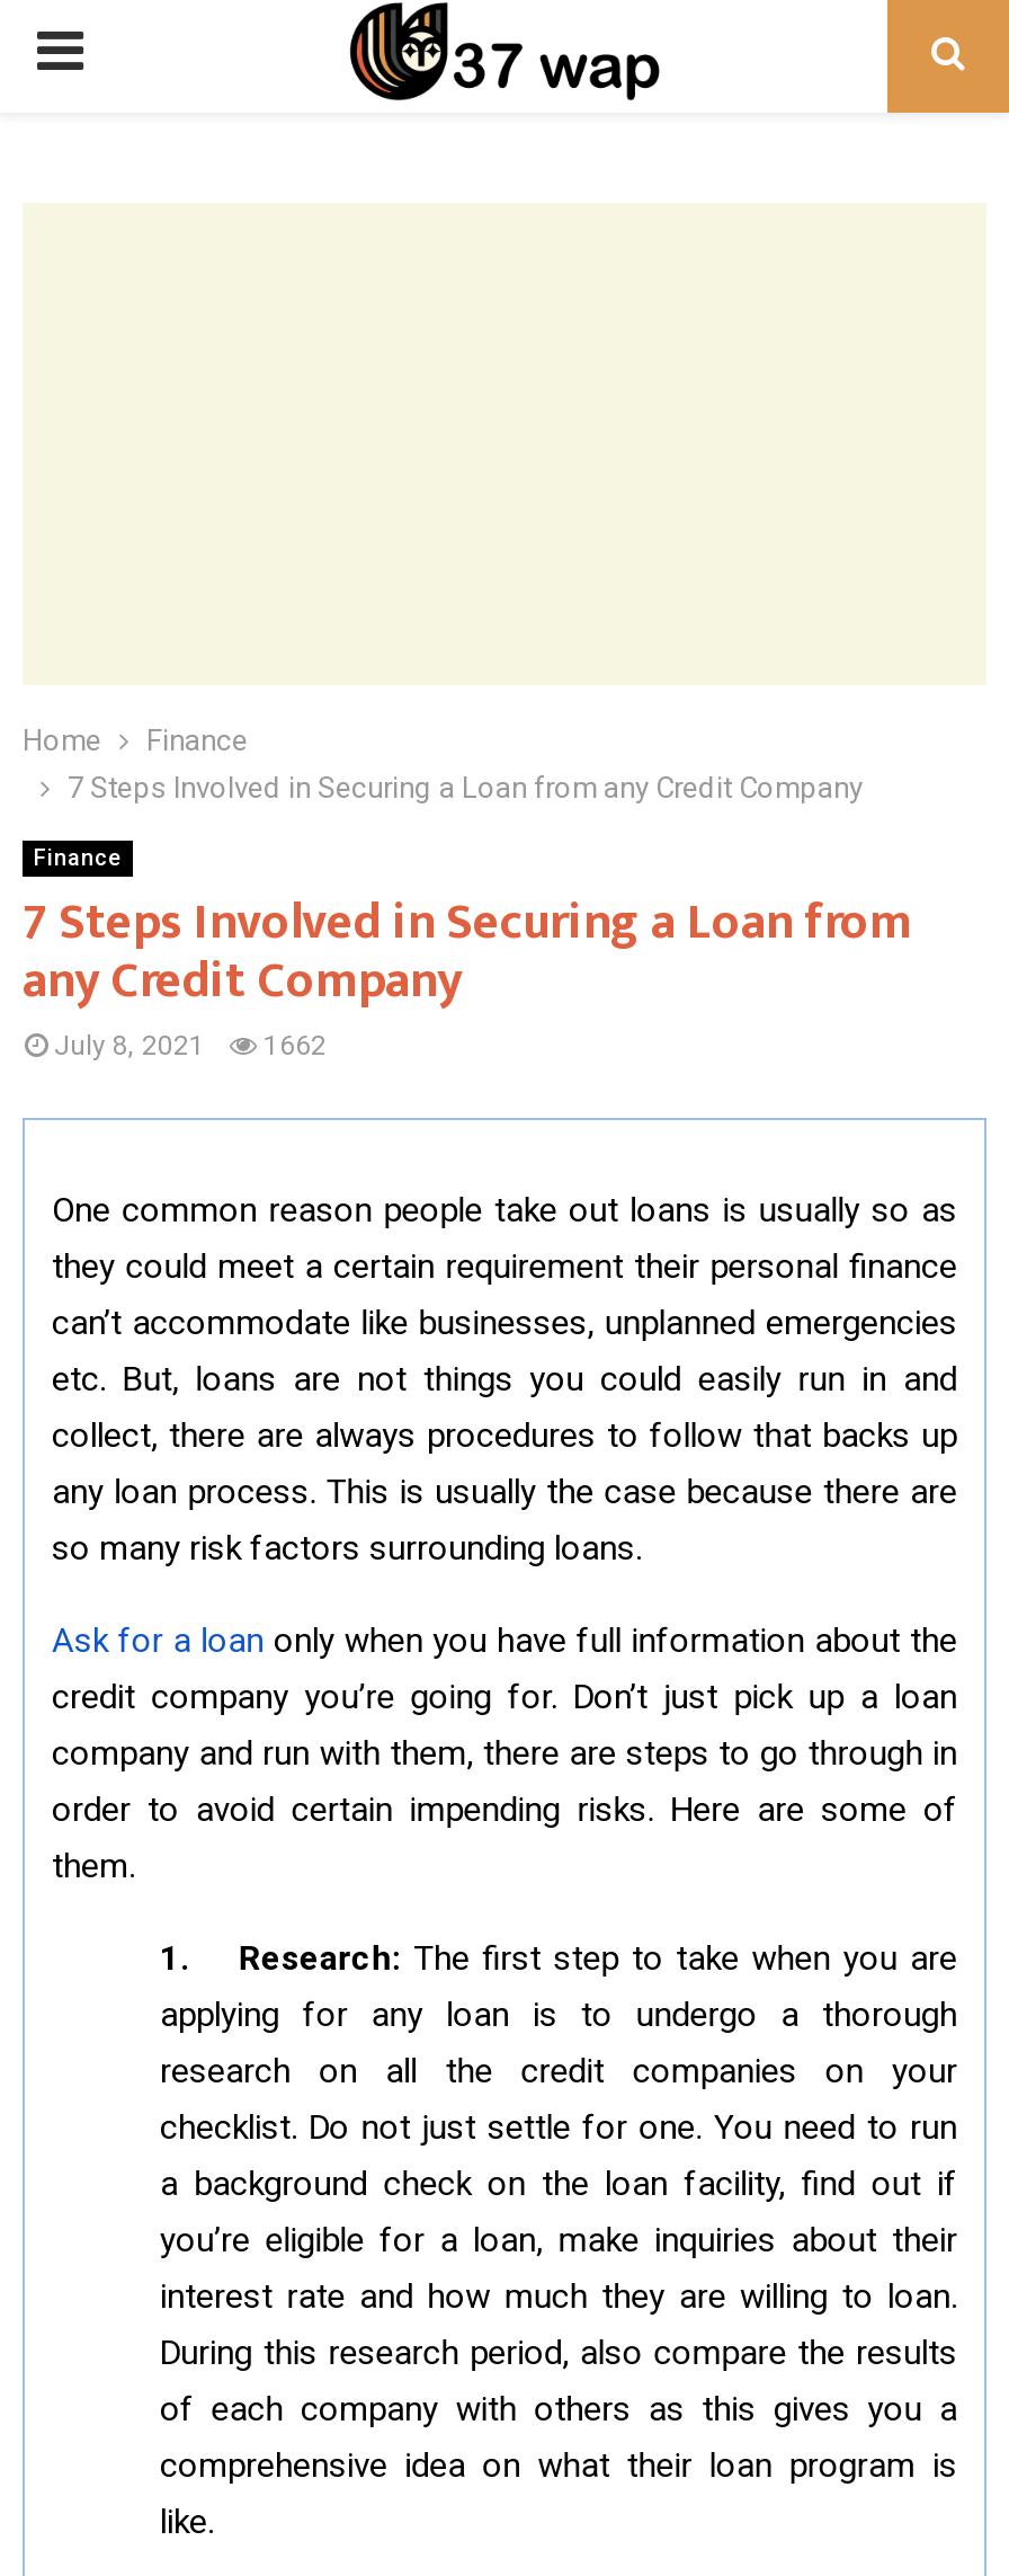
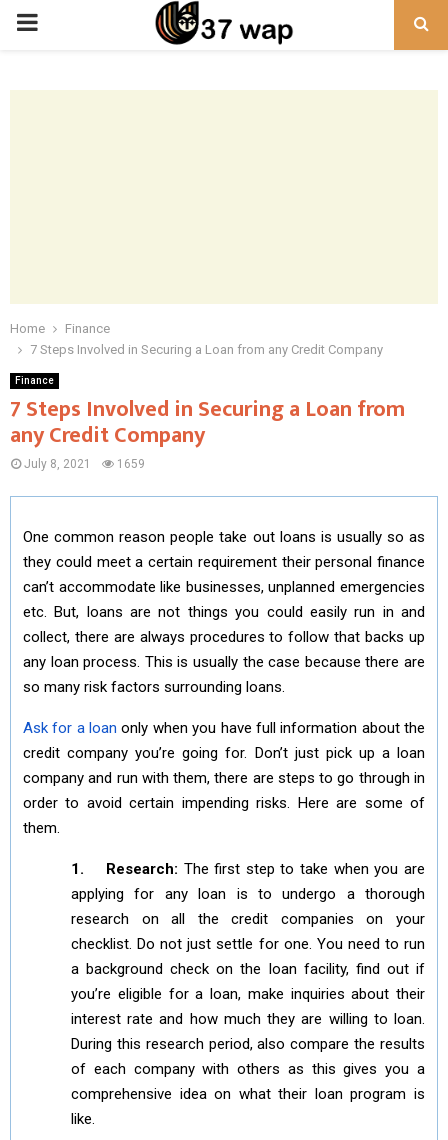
[54,1030,327,1062] July 8, 2021 1662 -> [24,457,145,471] July 8, 2021 1659

